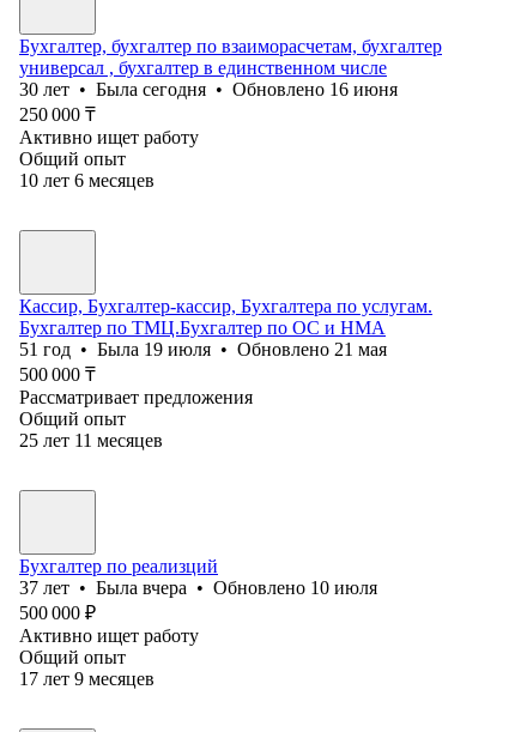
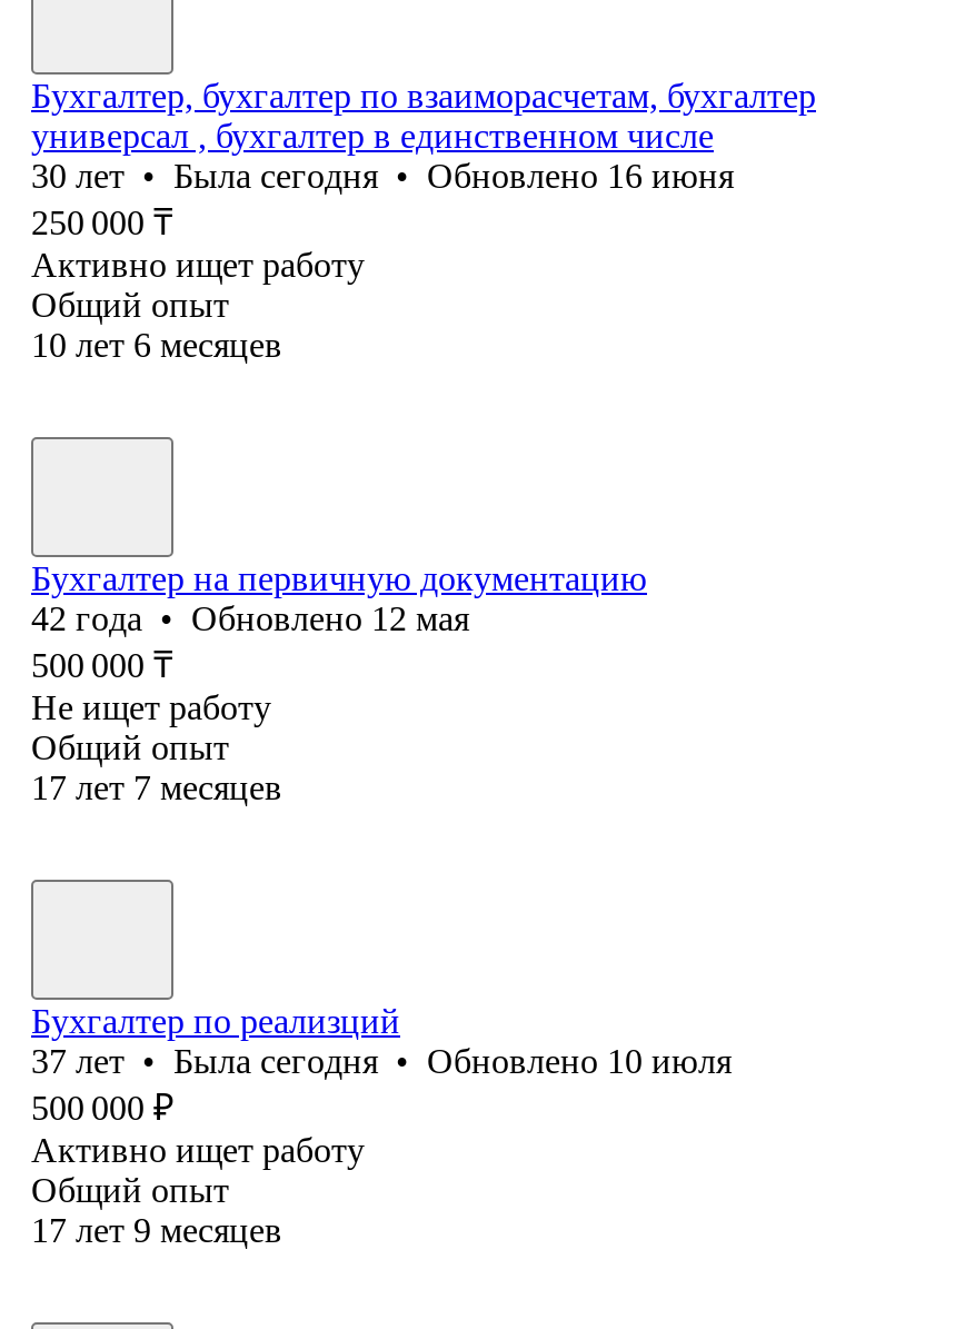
[19,296,432,359] Кассир, Бухгалтер-кассир, Бухгалтера по услугам. | Бухгалтер по ТМЦ.Бухгалтер по ОС и НМА | 51 год • Была 19 июля • Обновлено 21 мая -> [31,559,647,637] Бухгалтер на первичную документацию | 42 года • Обновлено 12 мая
[19,387,253,407] Рассматривает предложения -> [31,688,271,726] Не ищет работу
[19,430,163,450] 25 лет 11 месяцев -> [31,768,282,806] 17 лет 7 месяцев
[19,577,377,598] 37 лет • Была вчера • Обновлено 10 июля -> [31,1042,732,1080] 37 лет • Была сегодня • Обновлено 10 июля

